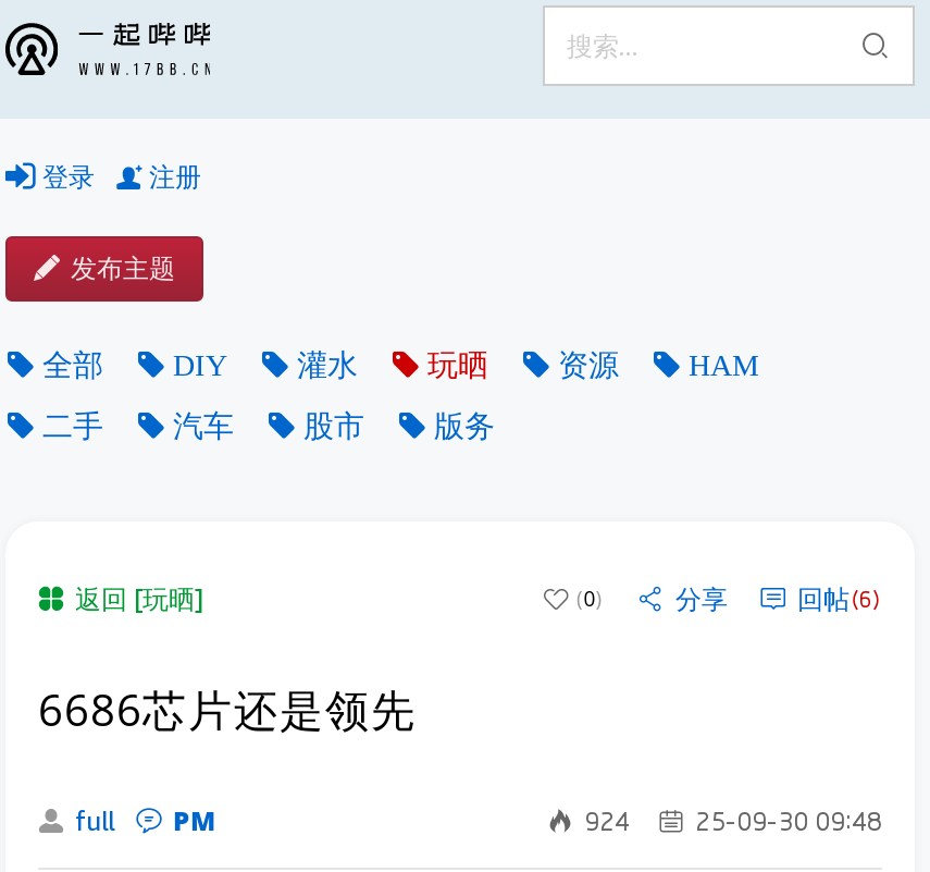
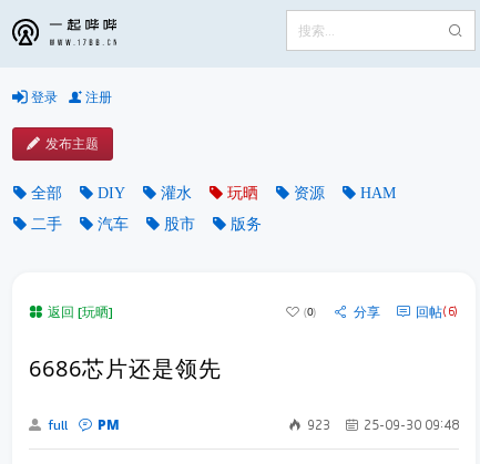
[584,805,882,837] 924 25-09-30 09:48 -> [307,416,459,433] 923 25-09-30 09:48

